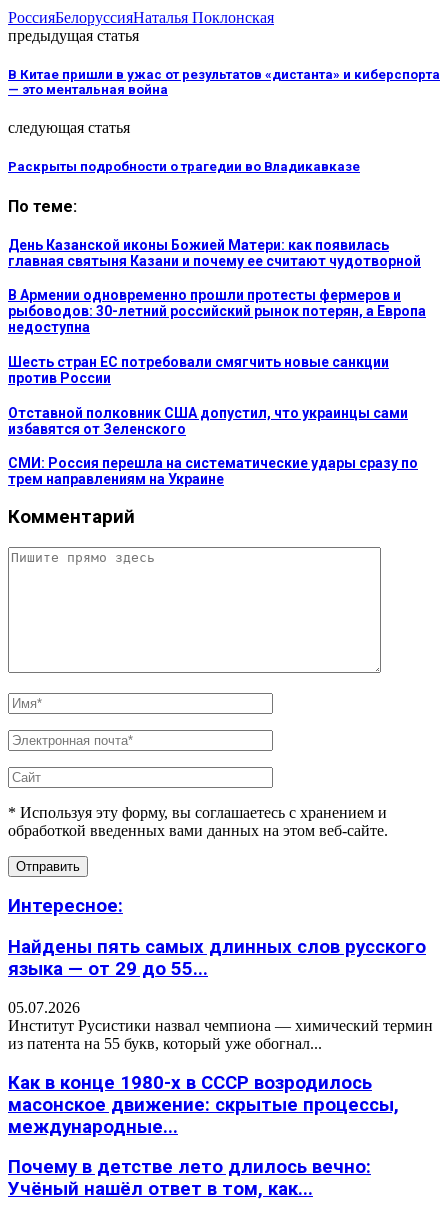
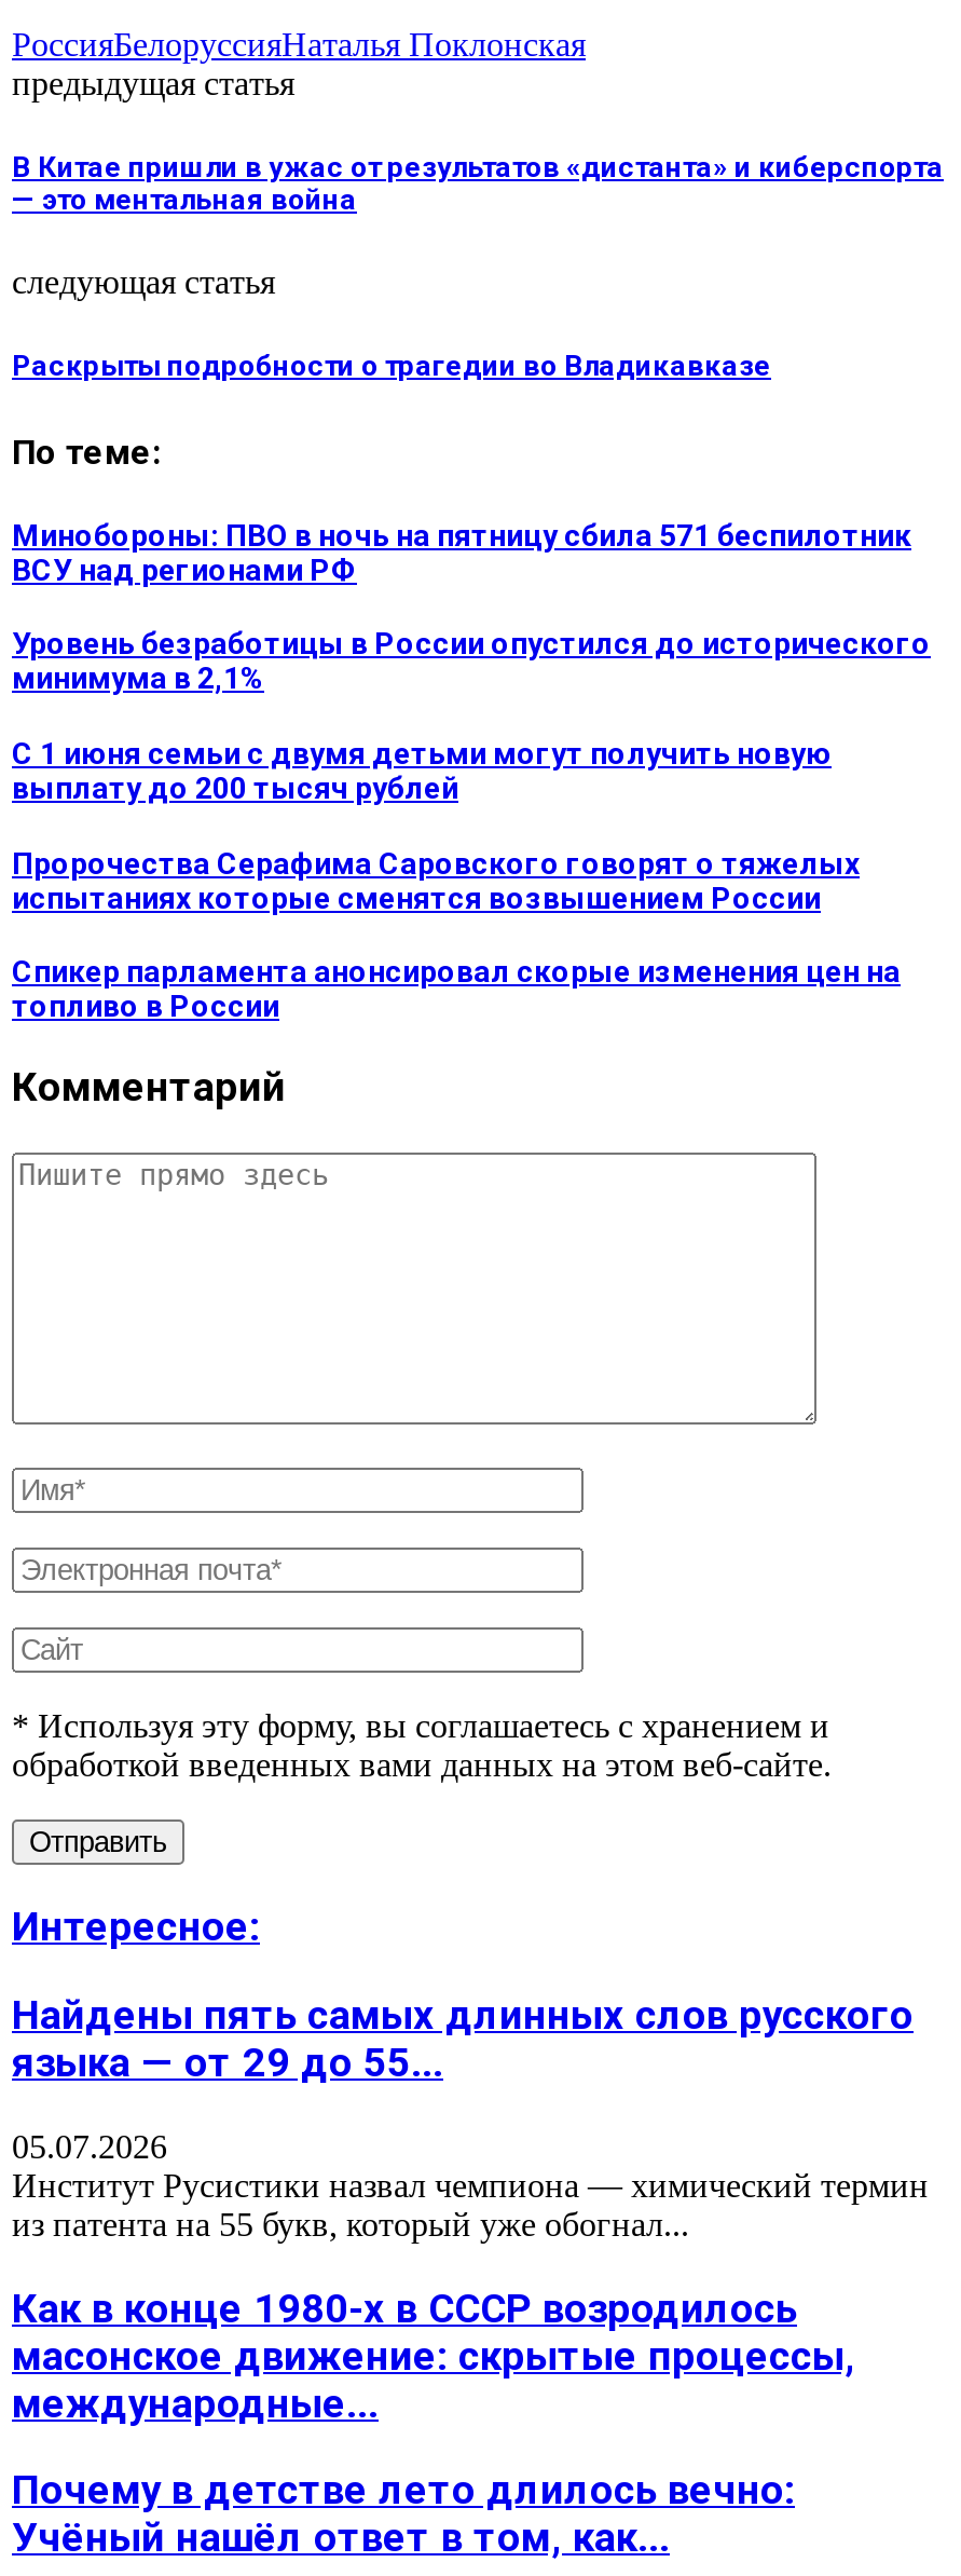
[8,237,421,269] День Казанской иконы Божией Матери: как появилась | главная святыня Казани и почему ее считают чудотворной -> [12,518,911,587] Минобороны: ПВО в ночь на пятницу сбила 571 беспилотник | ВСУ над регионами РФ
[8,287,426,335] В Армении одновременно прошли протесты фермеров и | рыбоводов: 30-летний российский рынок потерян, а Европа | недоступна -> [12,627,931,696] Уровень безработицы в России опустился до исторического | минимума в 2,1%
[8,354,389,386] Шесть стран ЕС потребовали смягчить новые санкции | против России -> [12,736,832,805] С 1 июня семьи с двумя детьми могут получить новую | выплату до 200 тысяч рублей
[8,405,408,437] Отставной полковник США допустил, что украинцы сами | избавятся от Зеленского -> [12,845,860,914] Пророчества Серафима Саровского говорят о тяжелых | испытаниях которые сменятся возвышением России
[8,455,418,487] СМИ: Россия перешла на систематические удары сразу по | трем направлениям на Украине -> [12,954,901,1023] Спикер парламента анонсировал скорые изменения цен на | топливо в России

